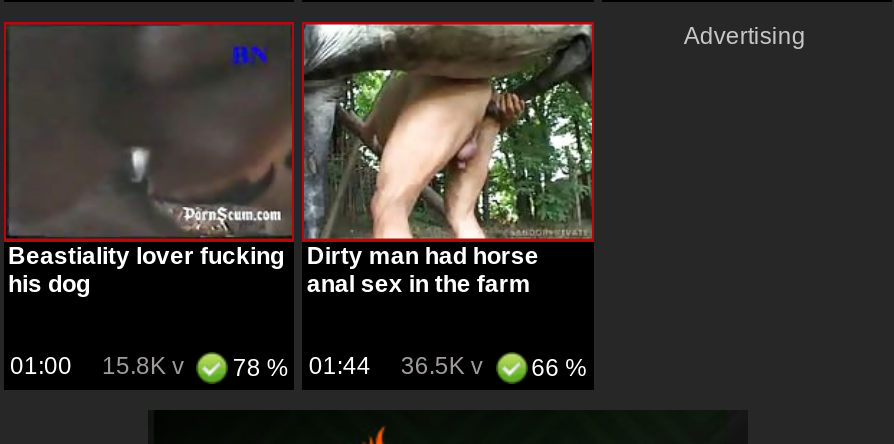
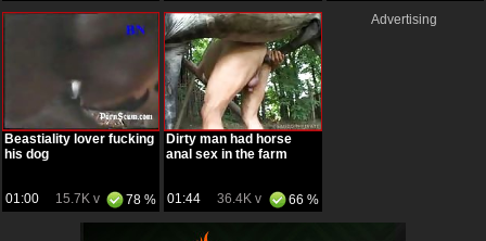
[102,351,184,379] 15.8K v -> [55,191,100,206] 15.7K v
[401,351,483,379] 36.5K v -> [217,191,262,206] 36.4K v

